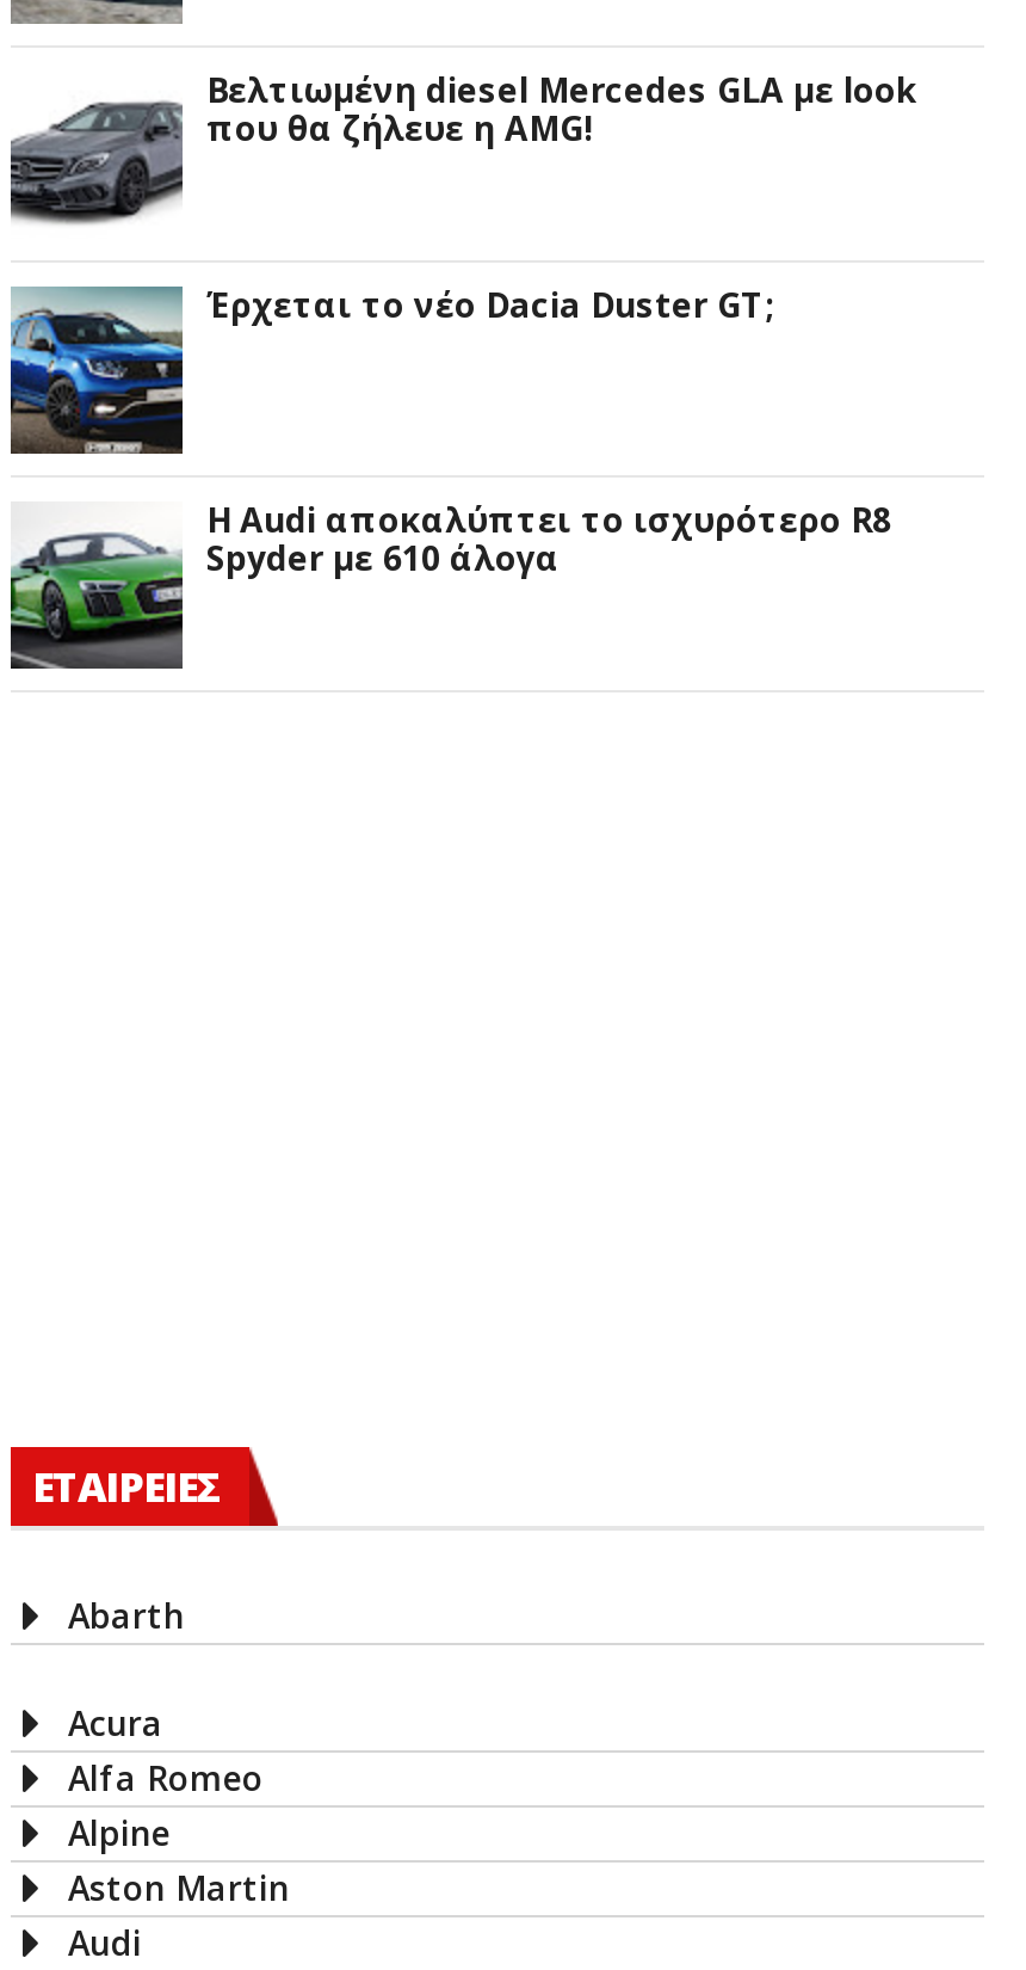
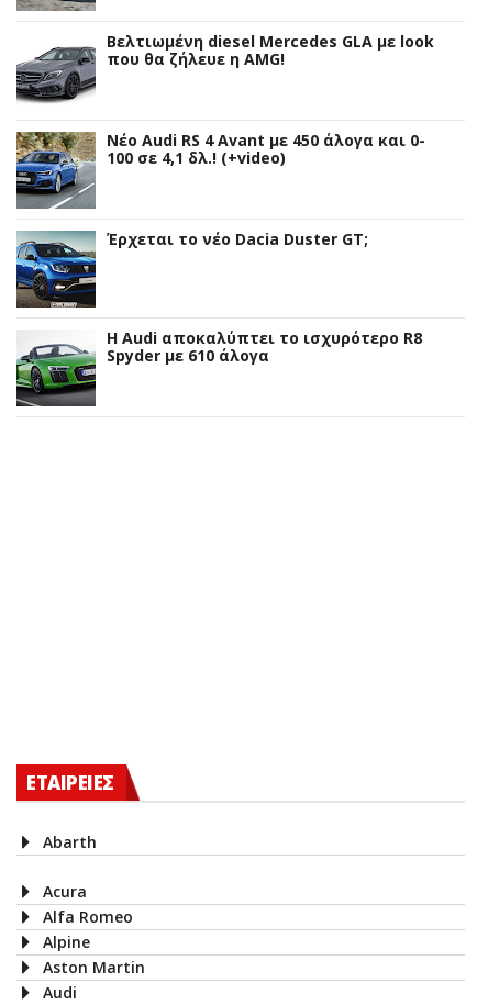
none -> [15,130,425,210] [image] | Νέο Audi RS 4 Avant με 450 άλογα και 0- | 100 σε 4,1 δλ.! (+video)

